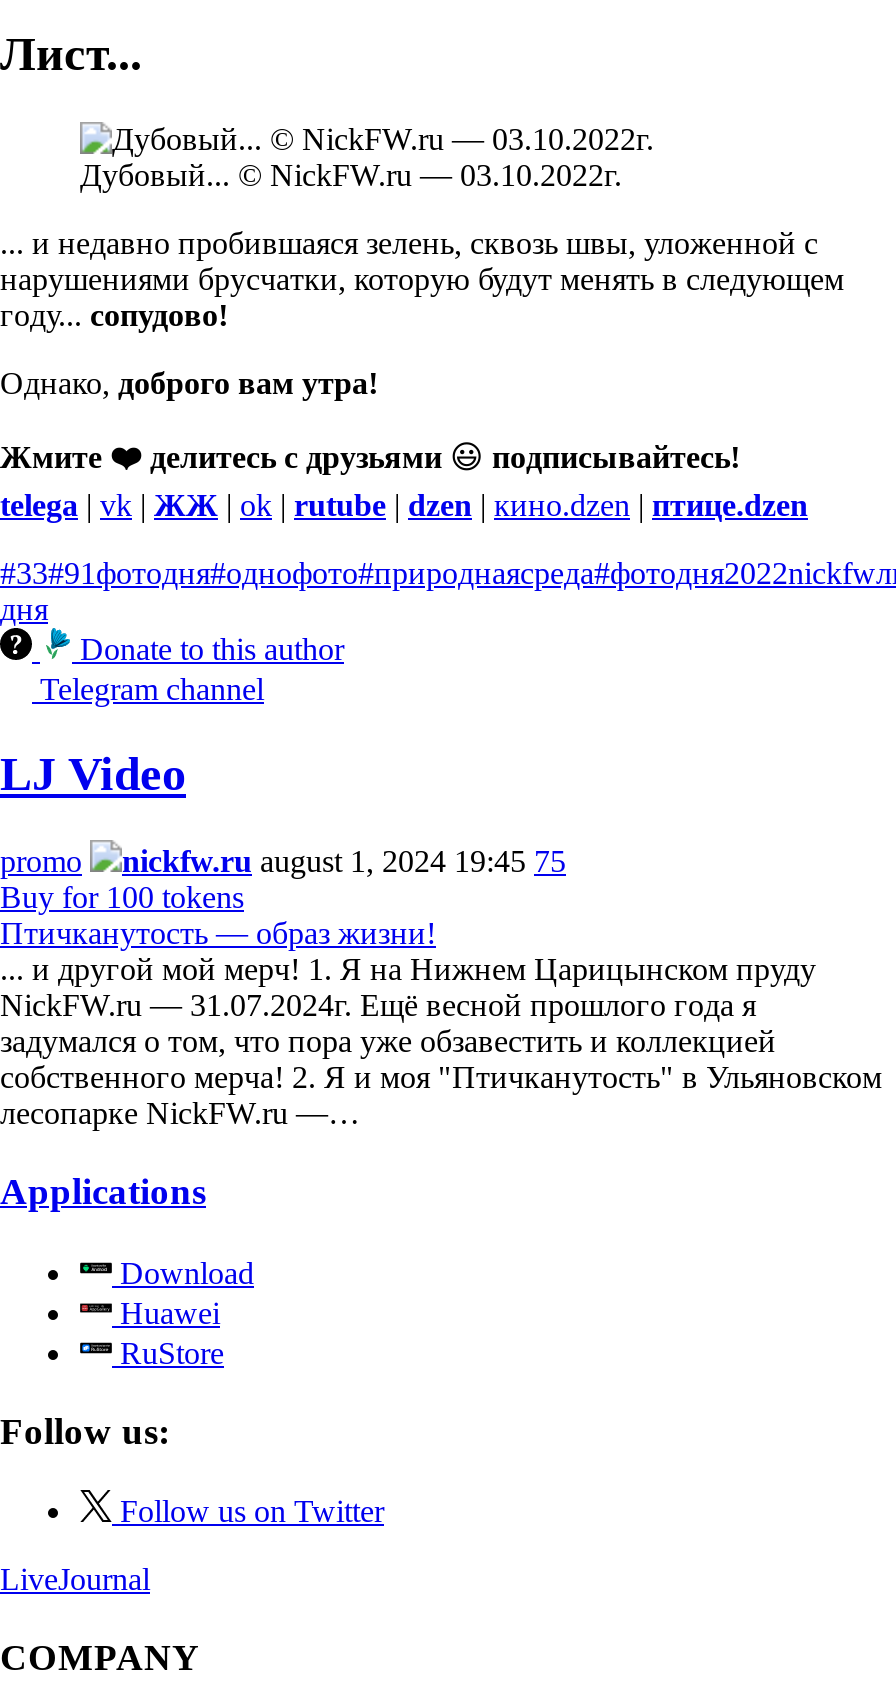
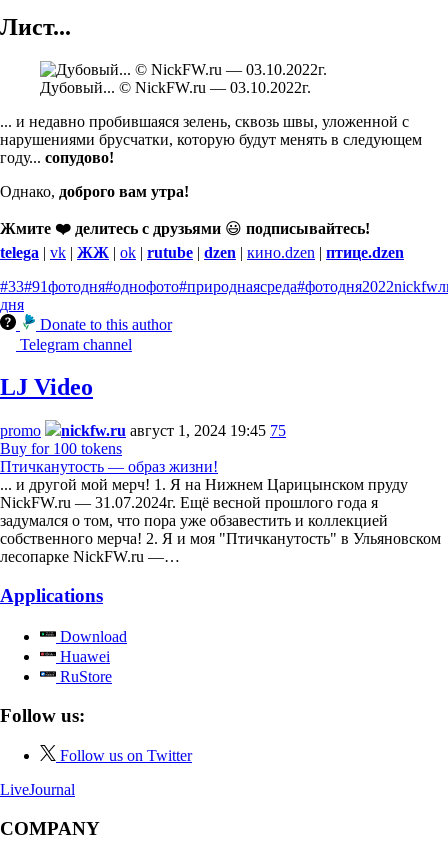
[122,845,566,879] nickfw.ru august 1, 2024 19:45 75 -> [61,422,286,439] nickfw.ru август 1, 2024 19:45 75

